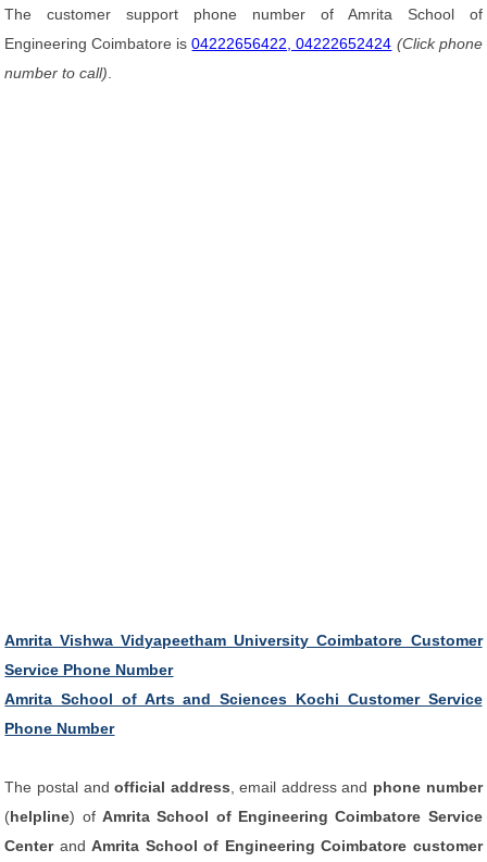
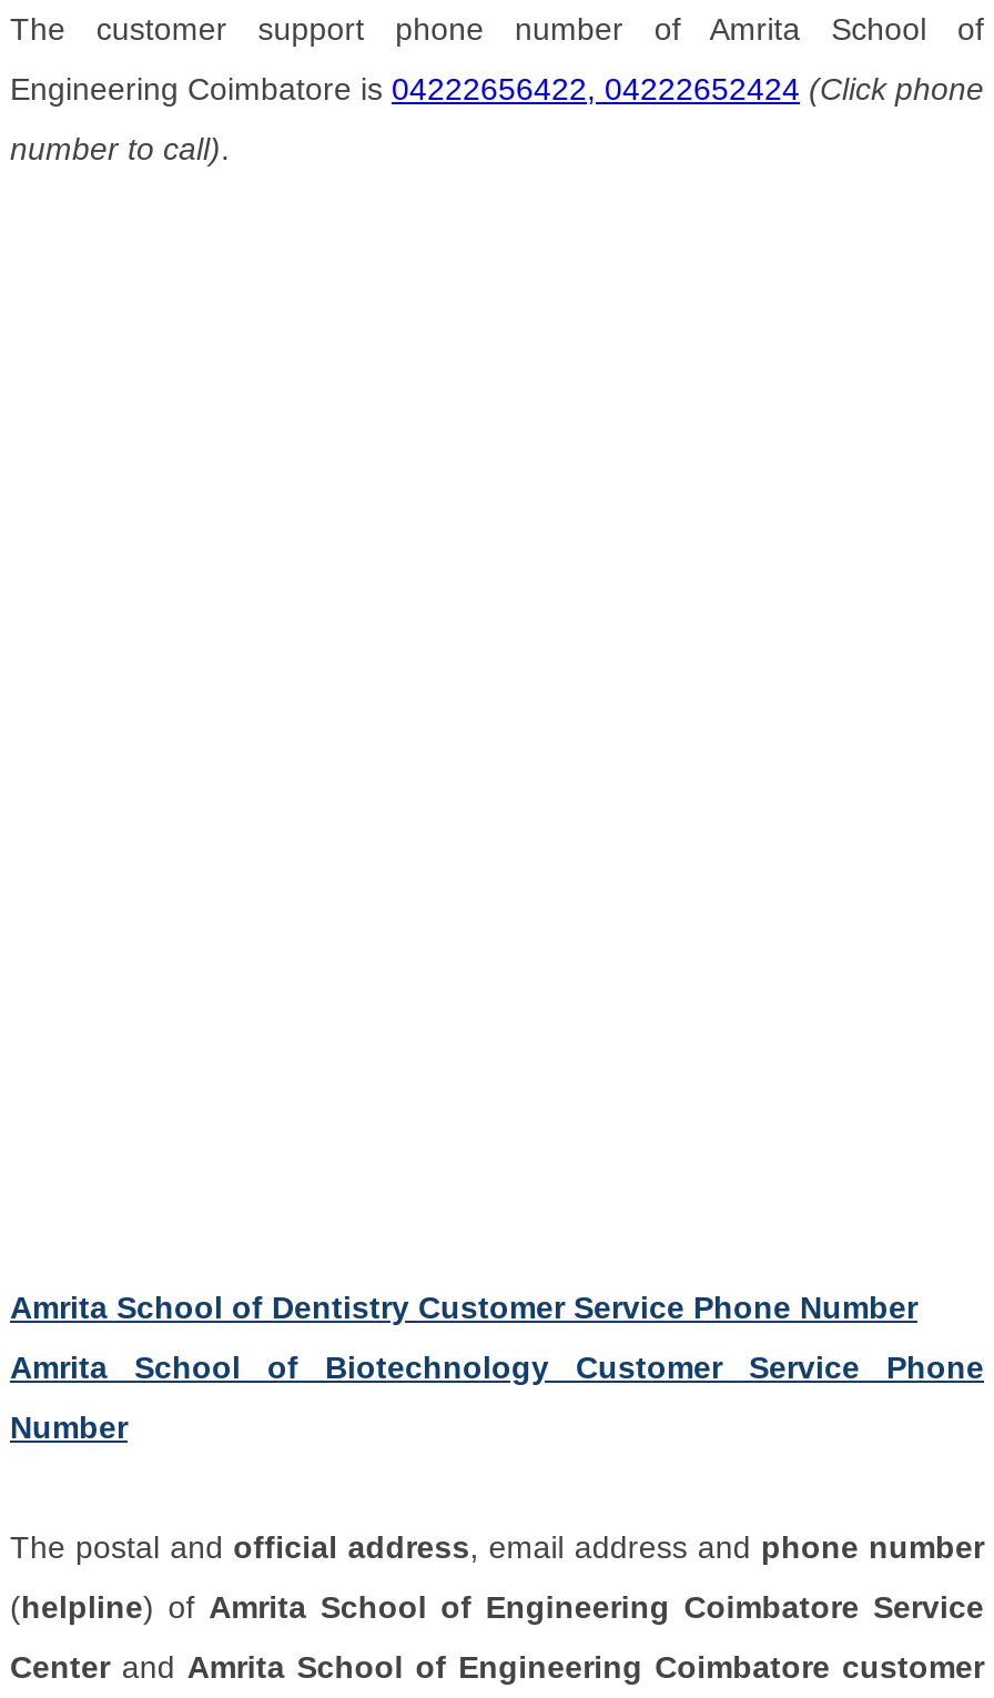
[5,632,482,737] Amrita Vishwa Vidyapeetham University Coimbatore Customer | Service Phone Number | Amrita School of Arts and Sciences Kochi Customer Service | Phone Number -> [10,1290,984,1445] Amrita School of Dentistry Customer Service Phone Number | Amrita School of Biotechnology Customer Service Phone | Number

